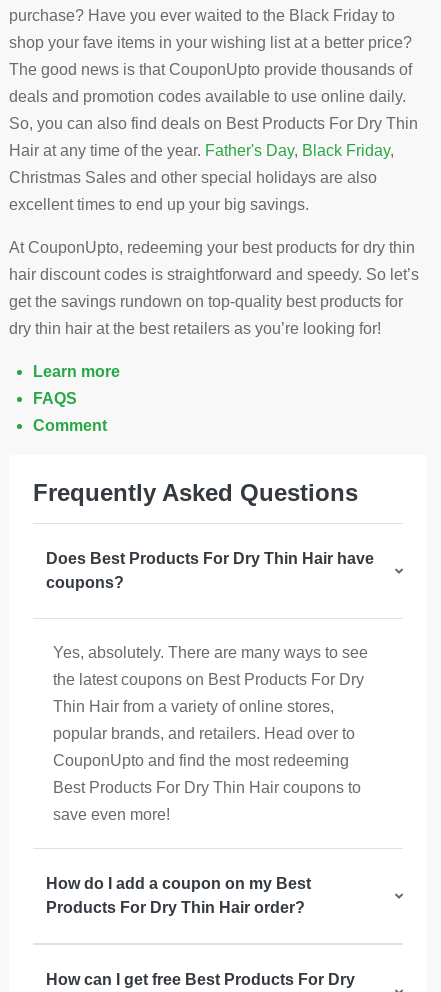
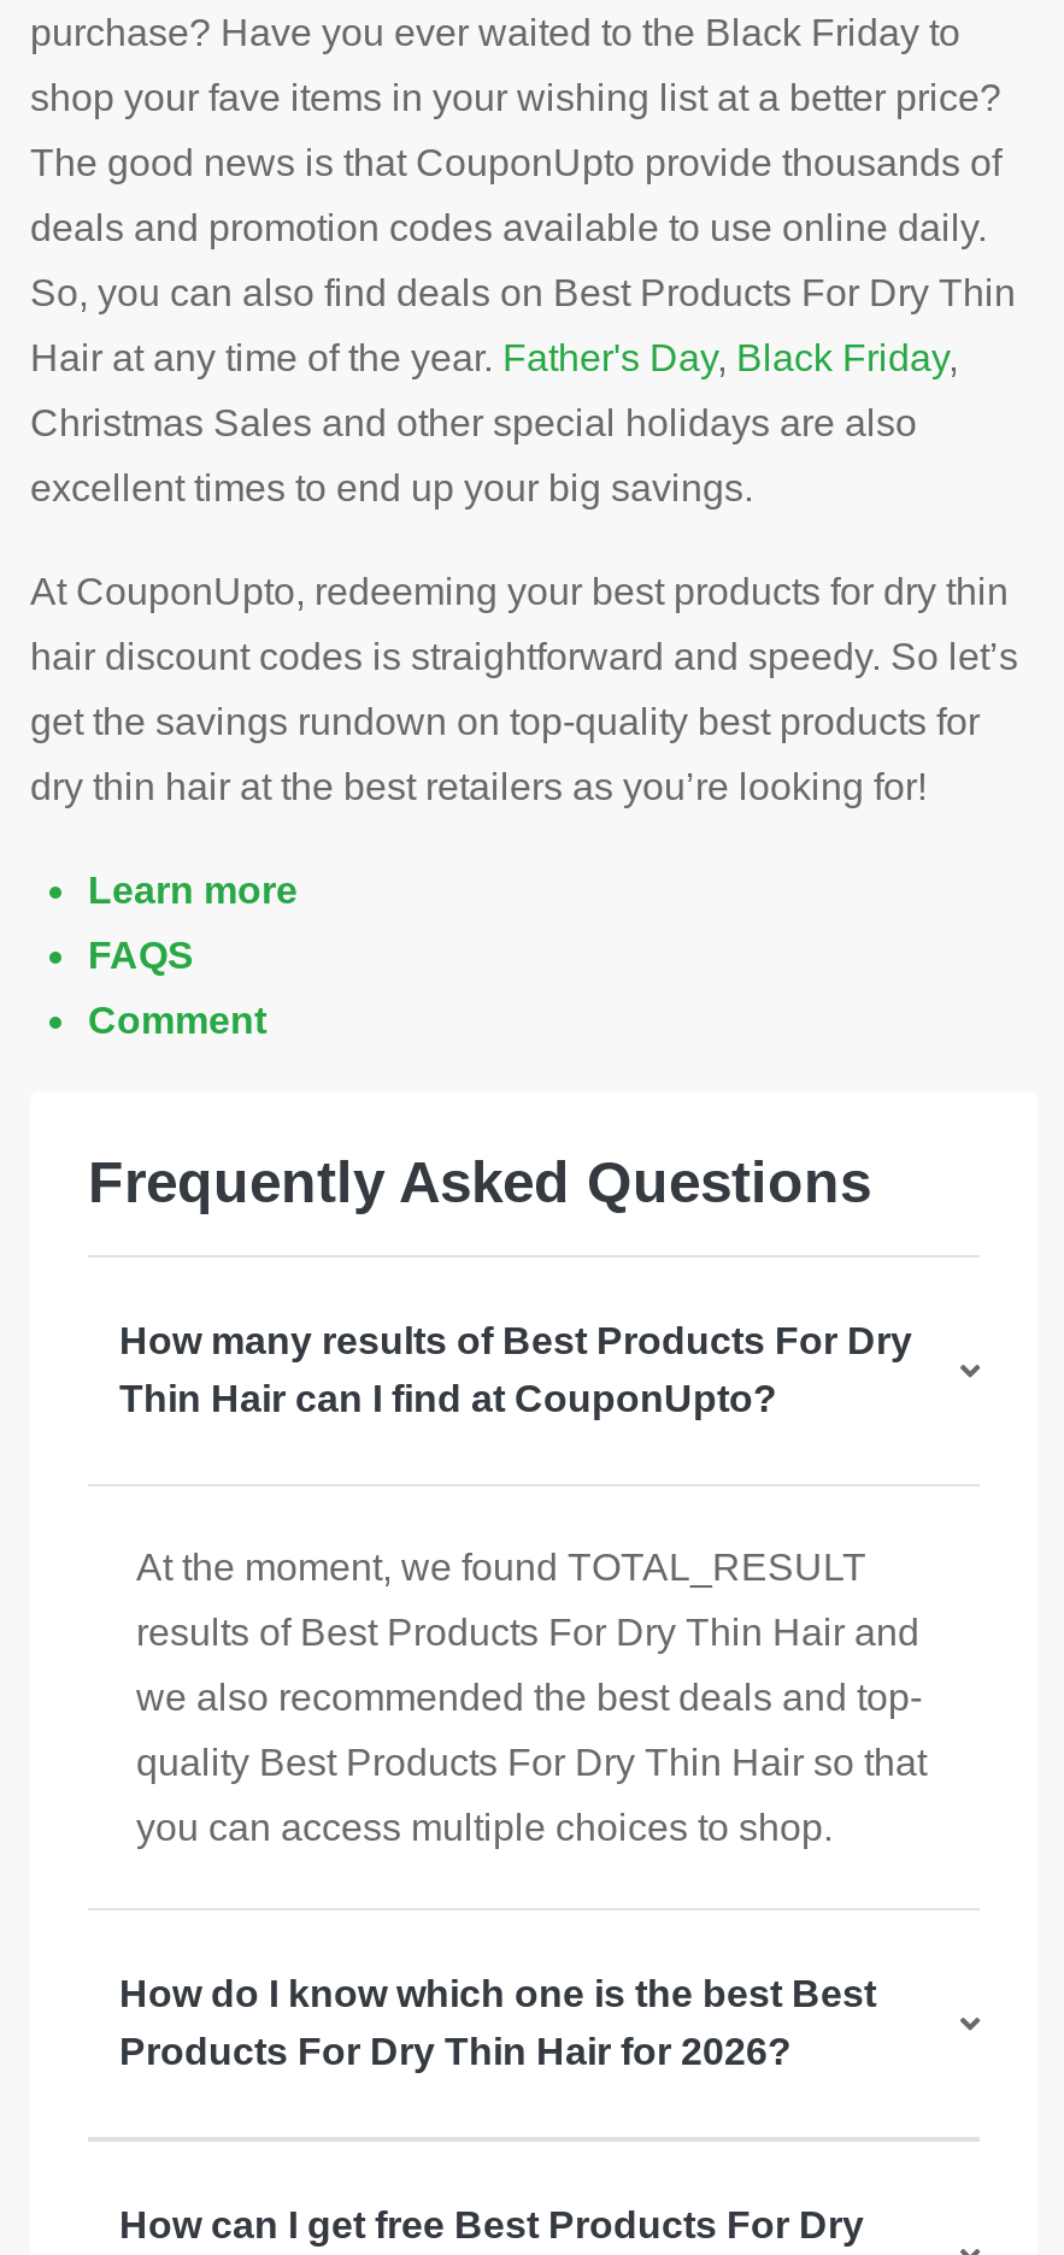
[46,550,374,591] Does Best Products For Dry Thin Hair have | coupons? -> [119,1320,912,1419] How many results of Best Products For Dry | Thin Hair can I find at CouponUpto?
[53,644,368,823] Yes, absolutely. There are many ways to see | the latest coupons on Best Products For Dry | Thin Hair from a variety of online stores, | popular brands, and retailers. Head over to | CouponUpto and find the most redeeming | Best Products For Dry Thin Hair coupons to | save even more! -> [136,1547,927,1848] At the moment, we found TOTAL_RESULT | results of Best Products For Dry Thin Hair and | we also recommended the best deals and top- | quality Best Products For Dry Thin Hair so that | you can access multiple choices to shop.
[46,875,311,916] How do I add a coupon on my Best | Products For Dry Thin Hair order? -> [119,1973,876,2072] How do I know which one is the best Best | Products For Dry Thin Hair for 2026?

